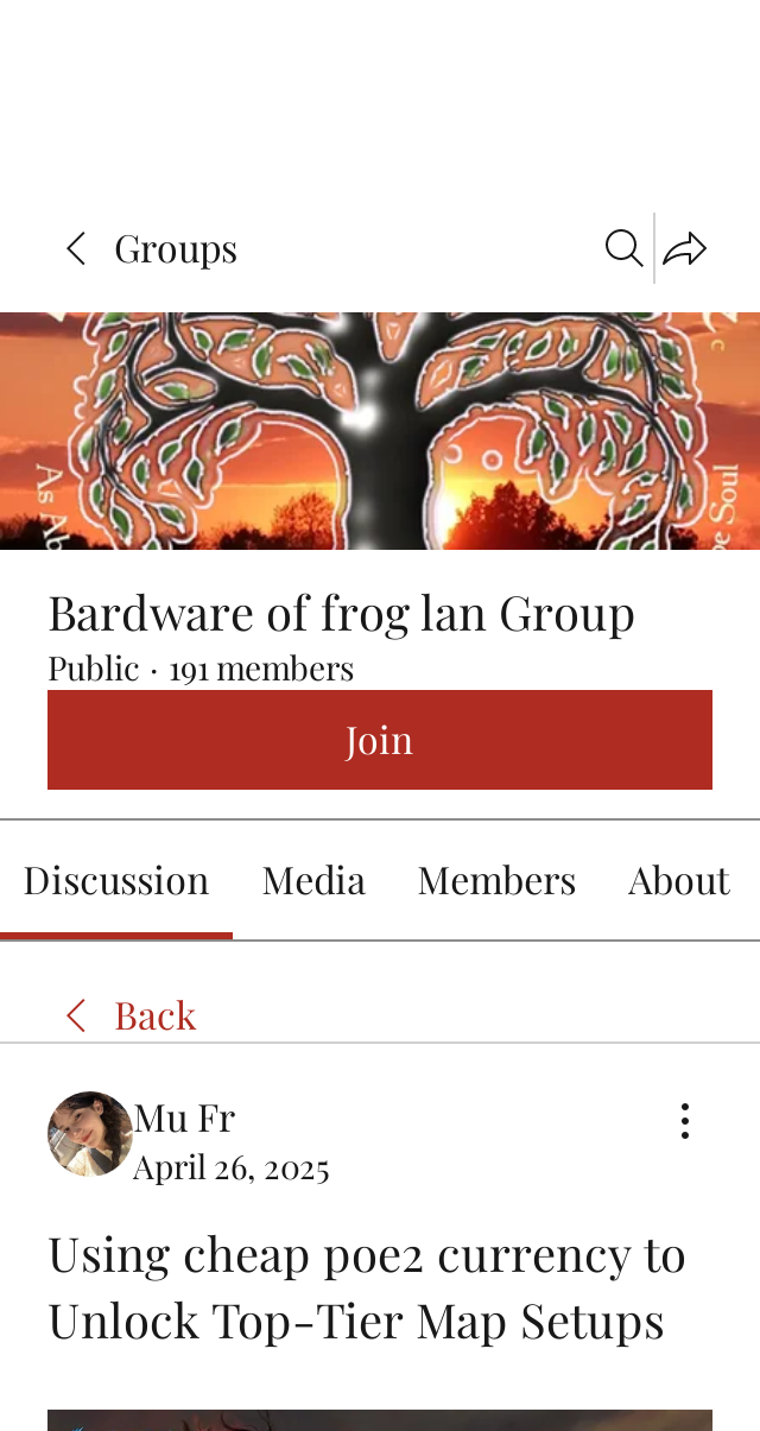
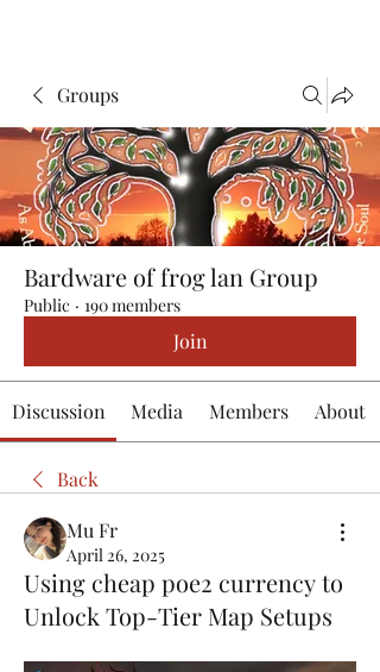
[47,645,354,690] Public · 191 members -> [24,294,180,317] Public · 190 members

